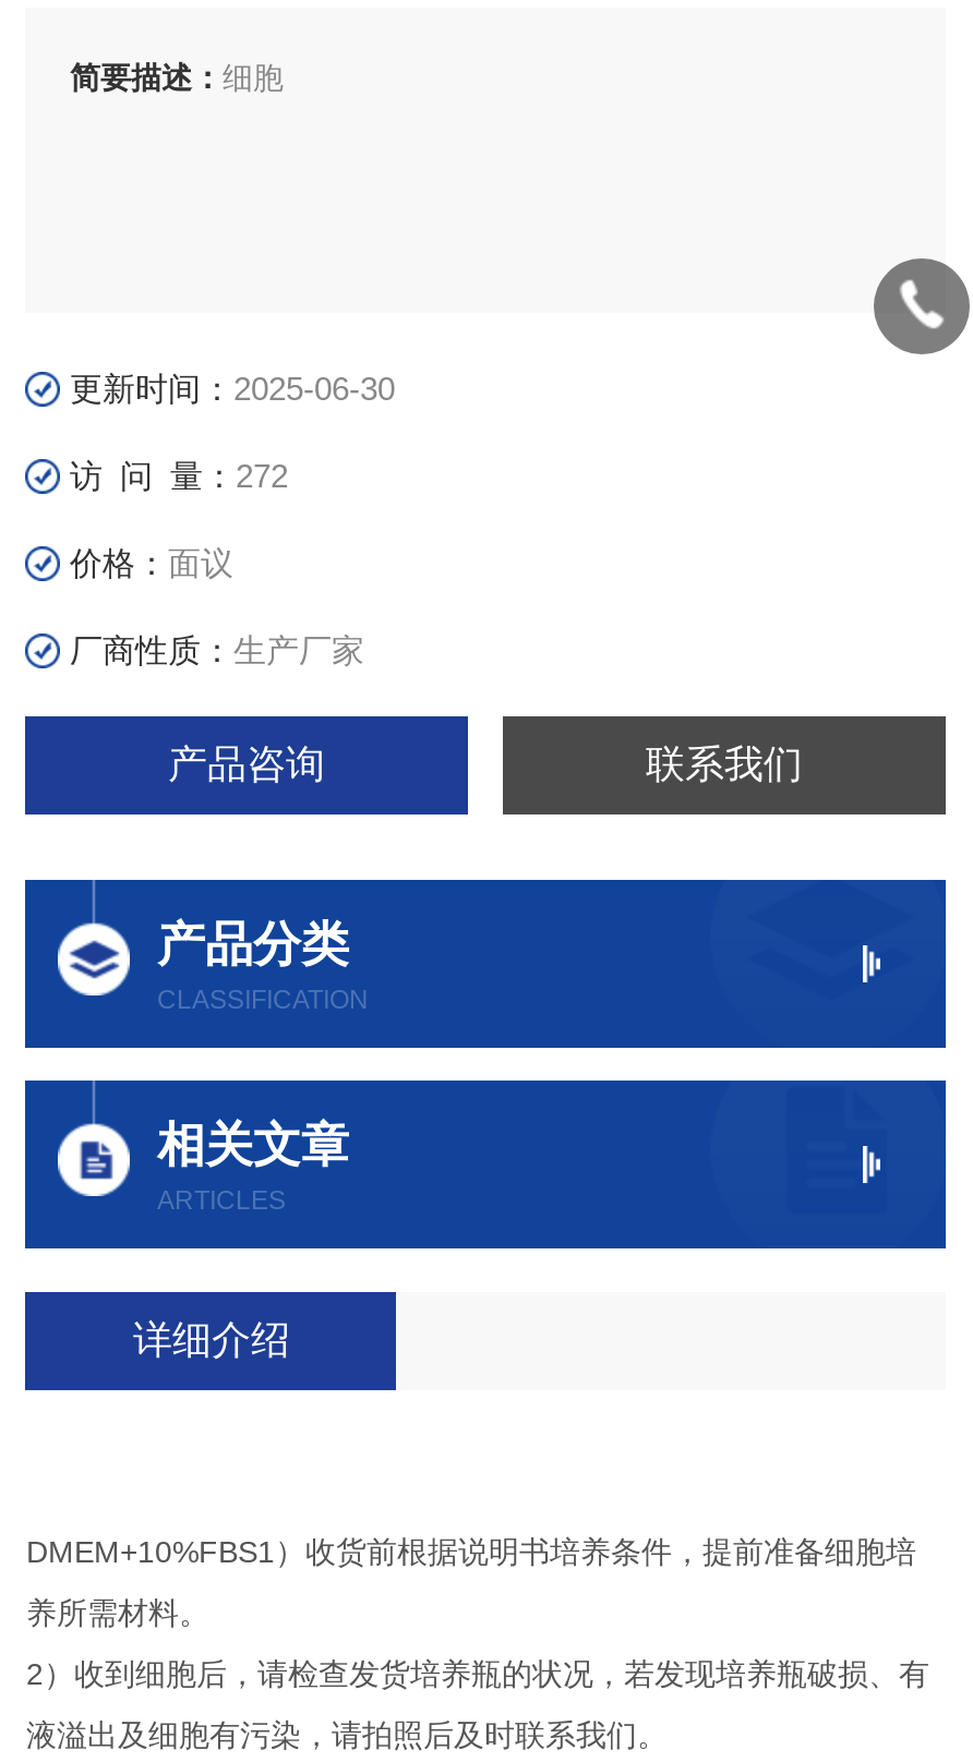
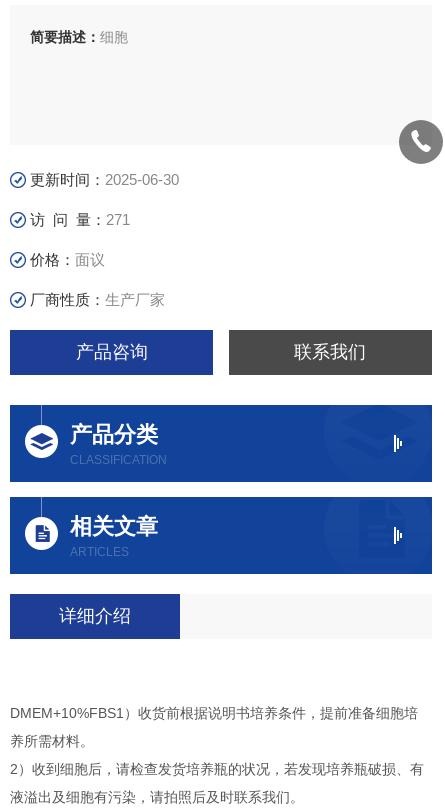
[70,457,288,494] 访 问 量：272 -> [30,211,130,228] 访 问 量：271

